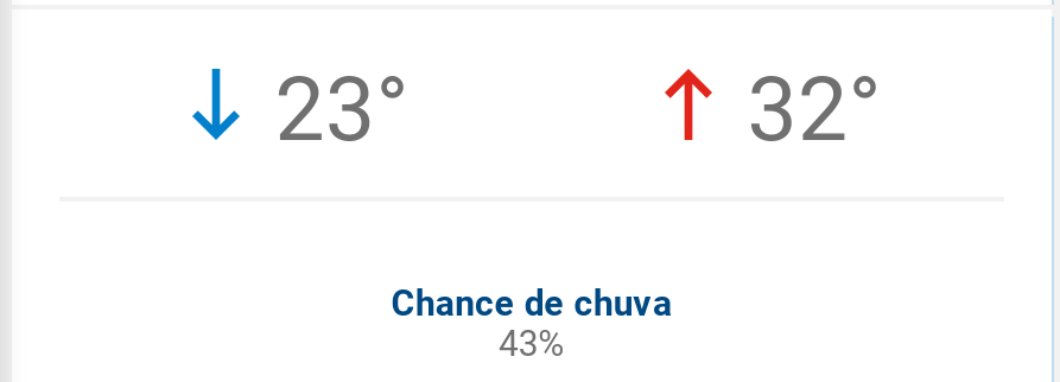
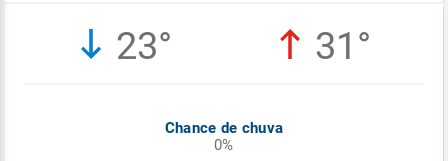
[747,57,882,162] 32° -> [315,24,372,68] 31°
[499,323,565,366] 43% -> [214,136,234,154] 0%

